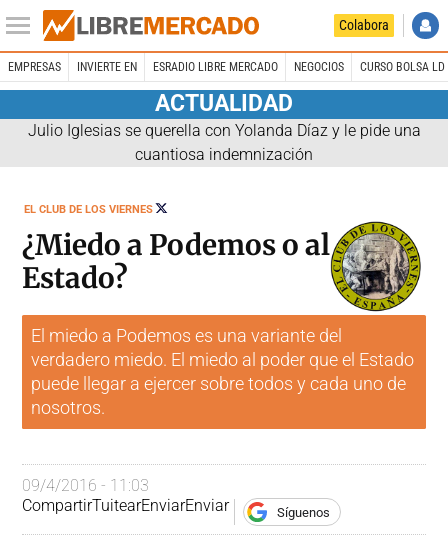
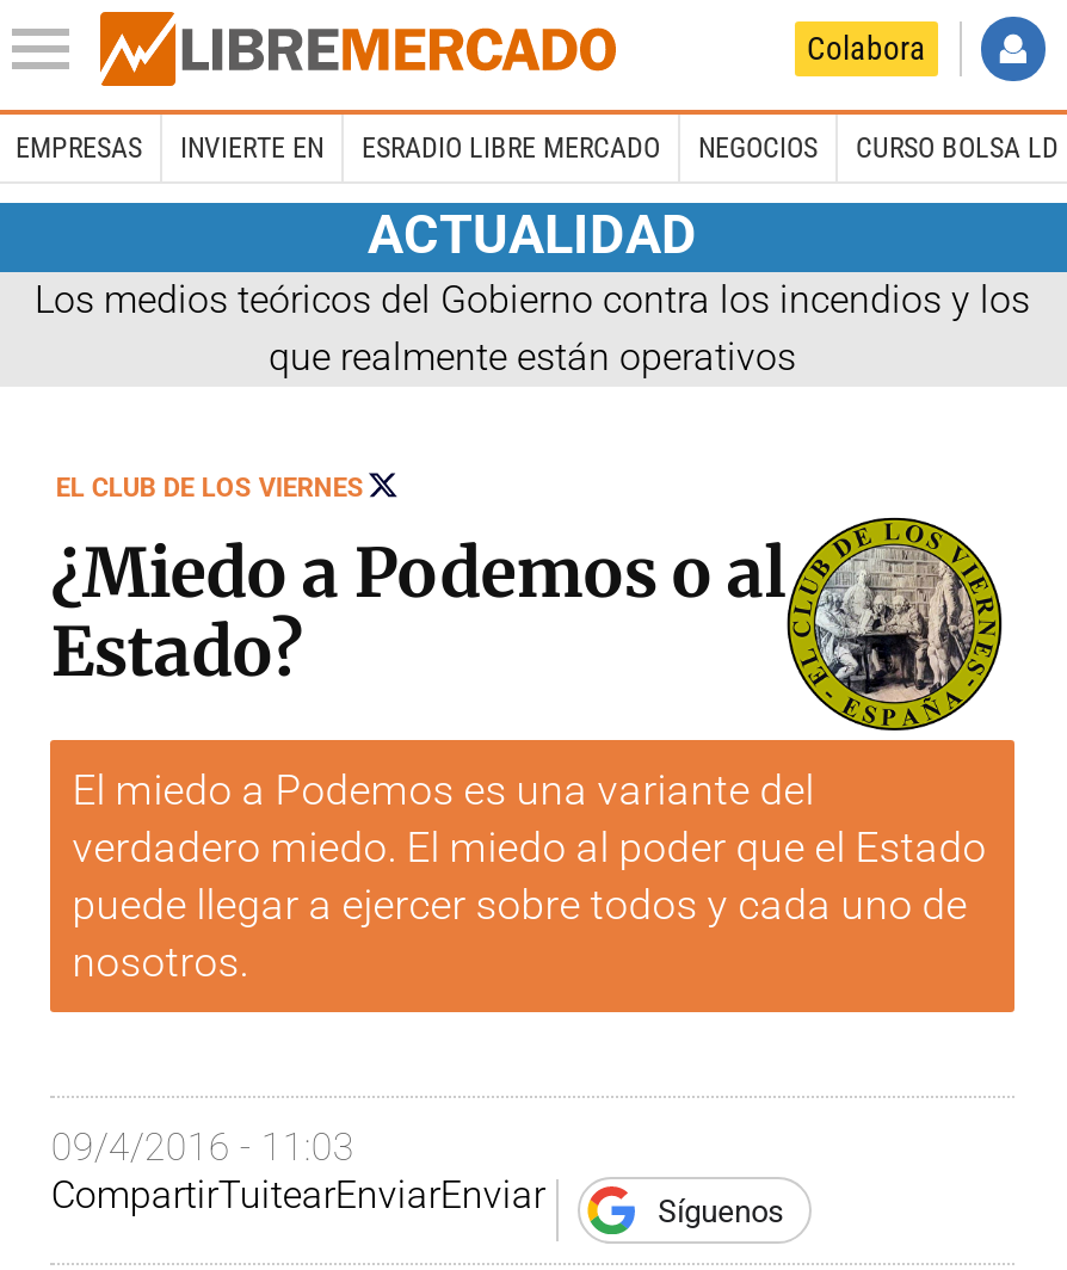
[27,121,420,164] Julio Iglesias se querella con Yolanda Díaz y le pide una | cuantiosa indemnización -> [35,276,1030,379] Los medios teóricos del Gobierno contra los incendios y los | que realmente están operativos

